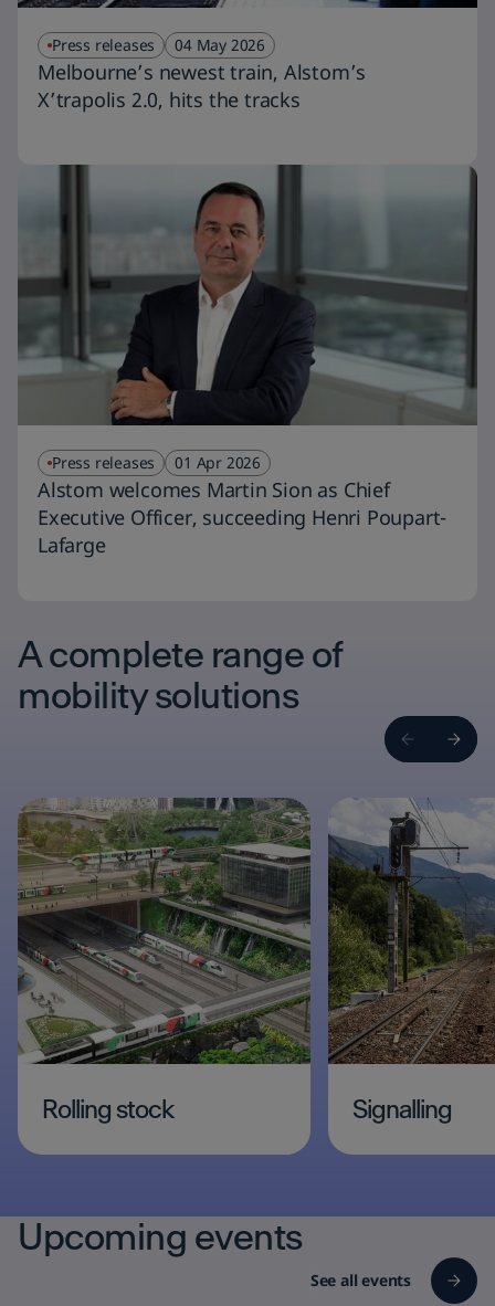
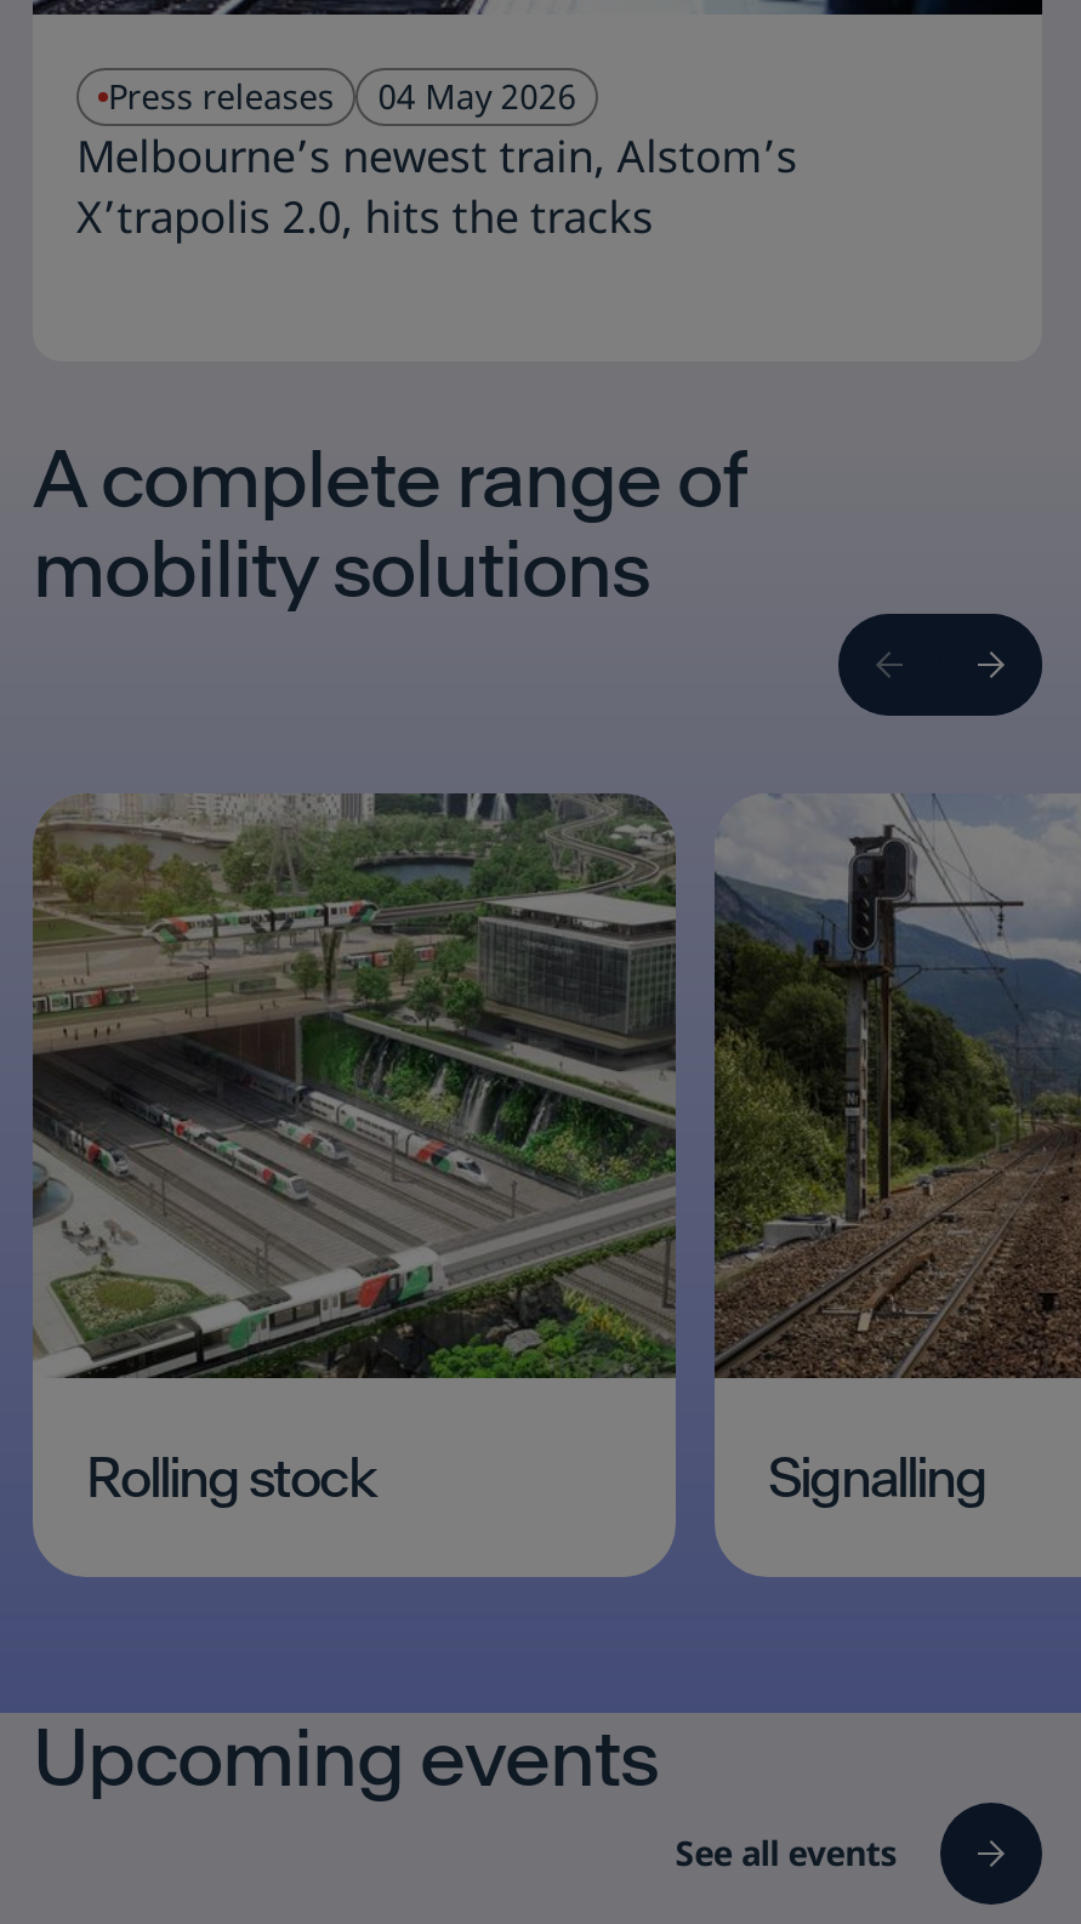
[18,164,477,472] [image] | Press releases | 01 Apr 2026 -> none
[38,476,447,557] Alstom welcomes Martin Sion as Chief | Executive Officer, succeeding Henri Poupart- | Lafarge -> none

